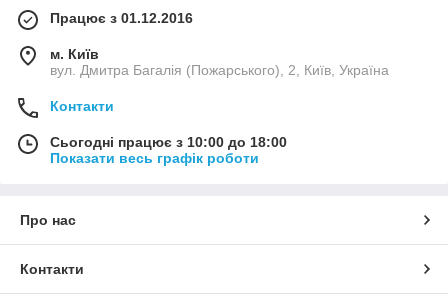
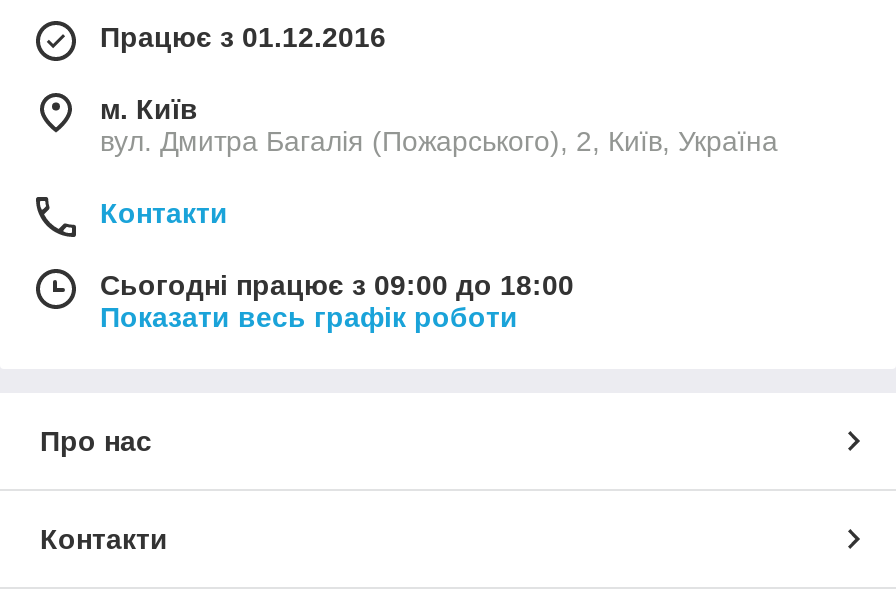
[50,134,287,150] Сьогодні працює з 10:00 до 18:00 -> [100,269,574,301] Сьогодні працює з 09:00 до 18:00

